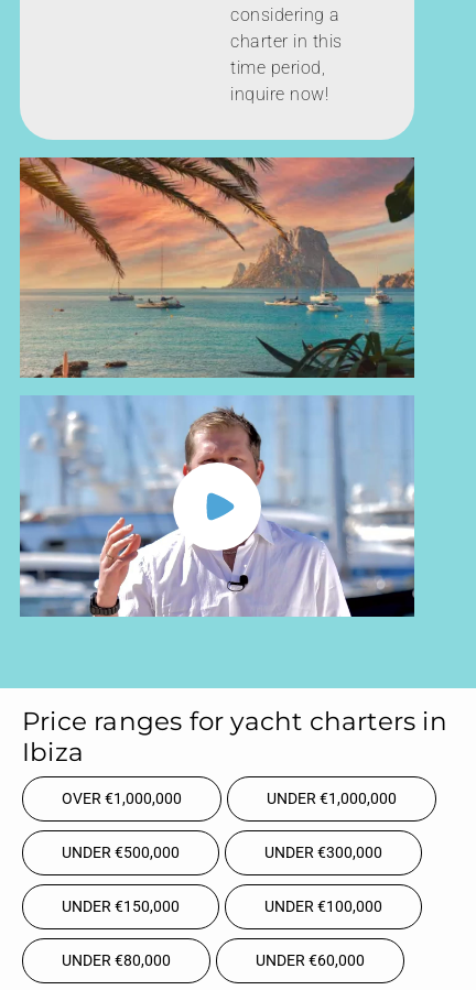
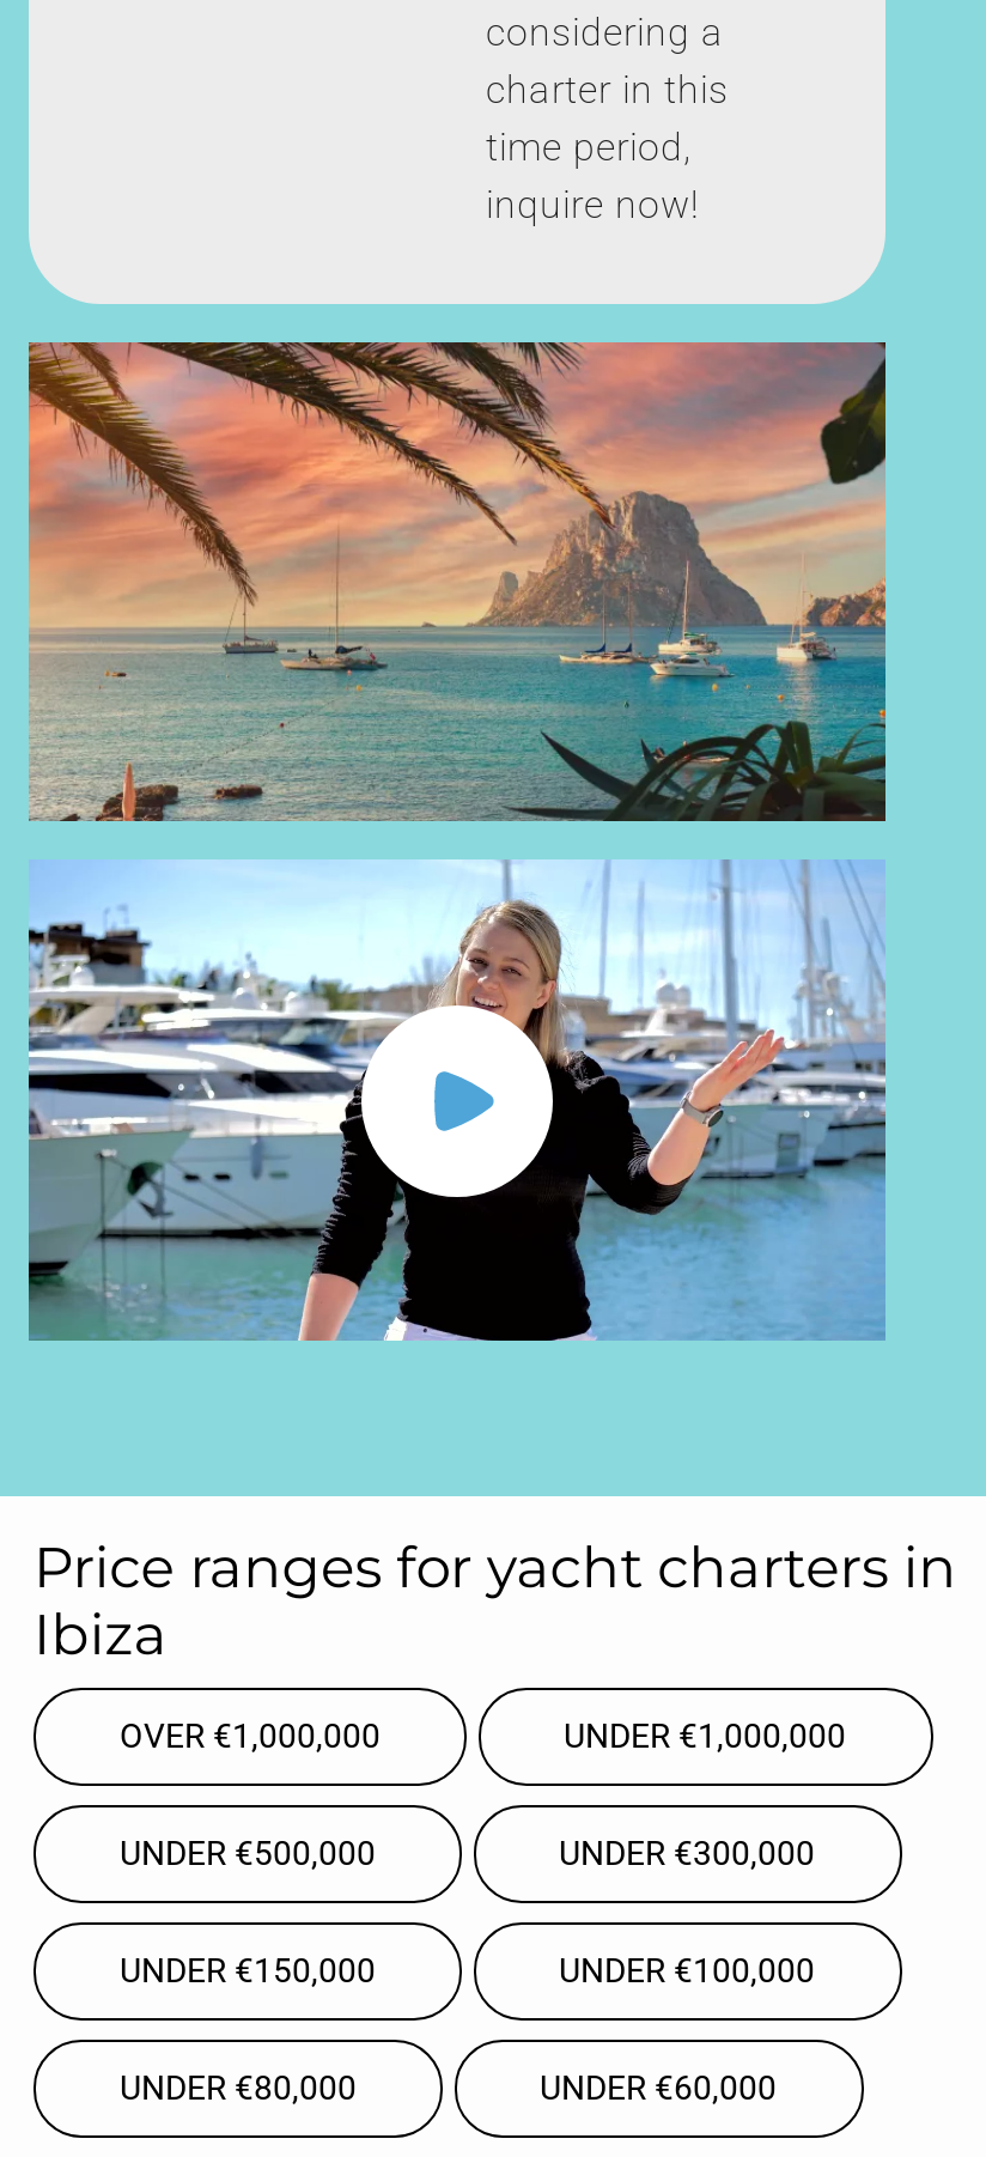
[19,395,415,618] [image] -> [26,859,888,1343] [image]

